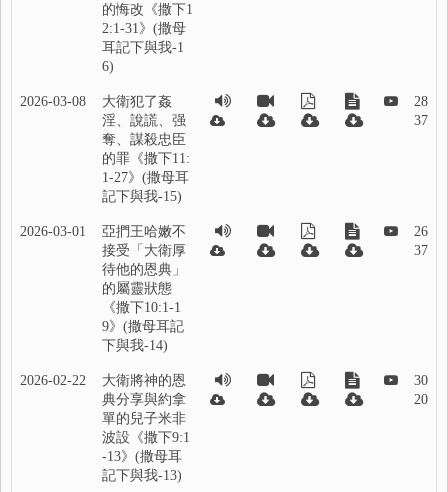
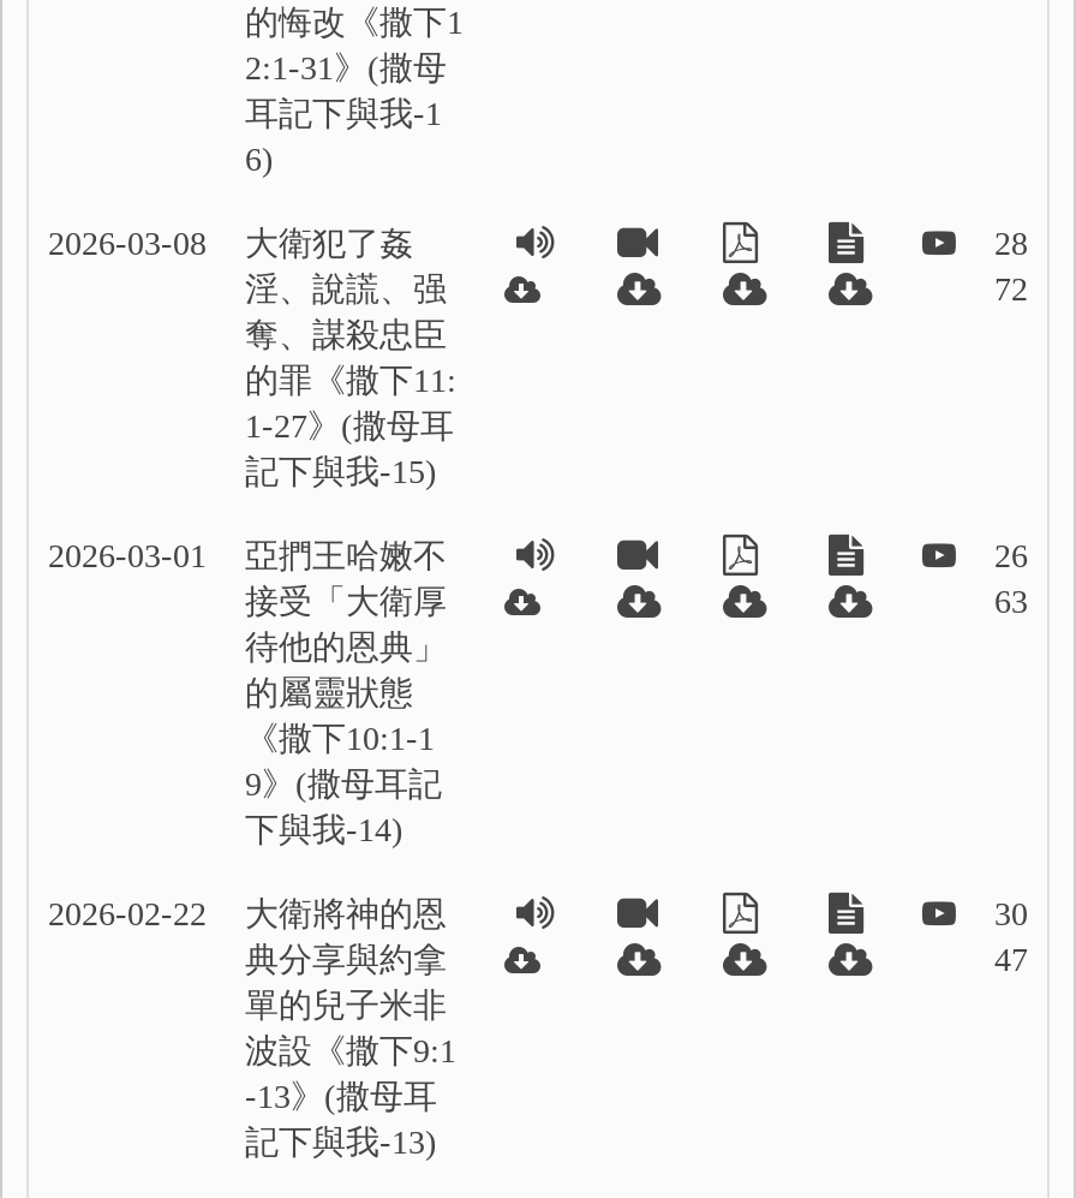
[414,113,428,128] 37 -> [994,273,1028,309] 72
[414,243,428,258] 37 -> [994,585,1028,621] 63
[414,392,428,407] 20 -> [994,943,1028,979] 47

